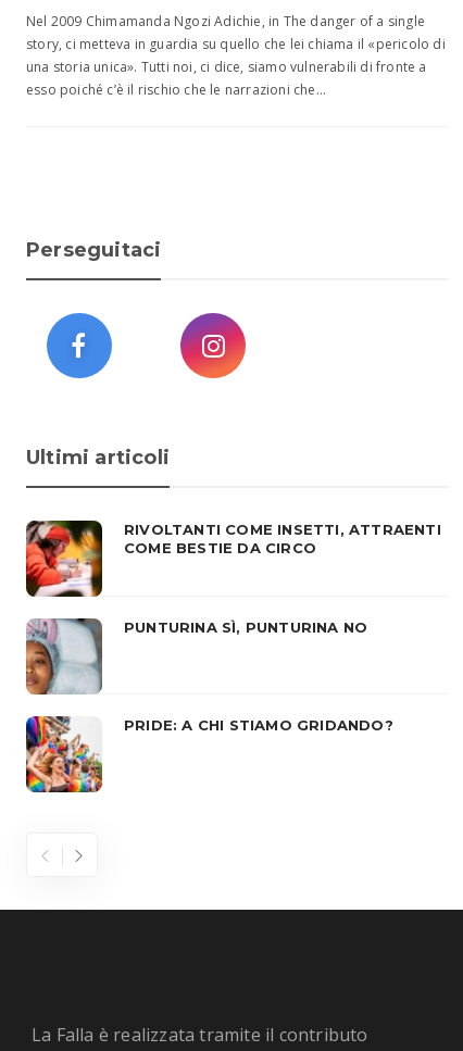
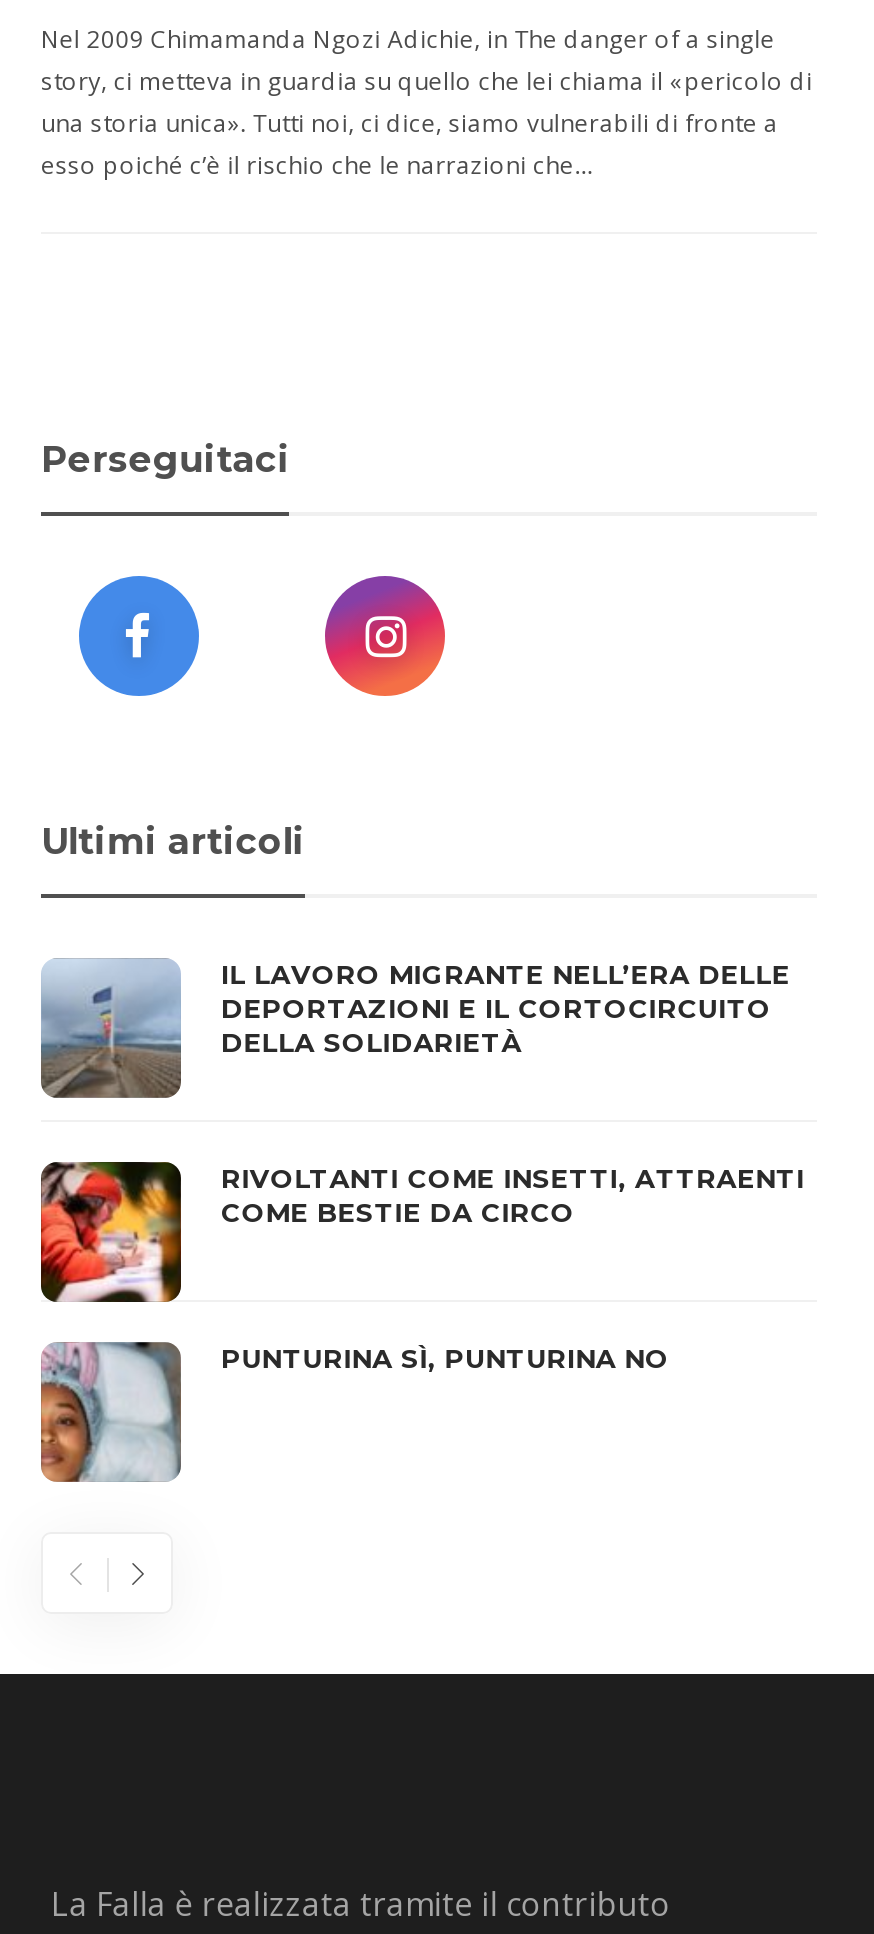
none -> [39,957,790,1098] [image] | IL LAVORO MIGRANTE NELL’ERA DELLE | DEPORTAZIONI E IL CORTOCIRCUITO | DELLA SOLIDARIETÀ
moved [24,518,441,635] -> [37,1158,805,1373]: [image] | RIVOLTANTI COME INSETTI, ATTRAENTI | COME BESTIE DA CIRCO | PUNTURINA SÌ, PUNTURINA NO
moved [24,616,103,697] -> [37,1338,183,1486]: [image]
[25,715,393,805] [image] | PRIDE: A CHI STIAMO GRIDANDO? -> none

